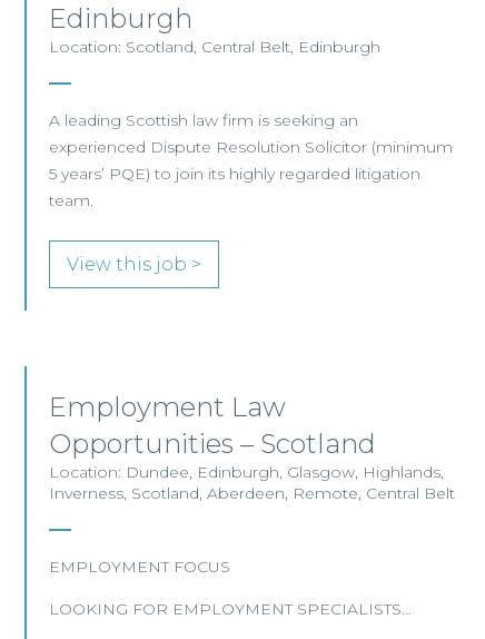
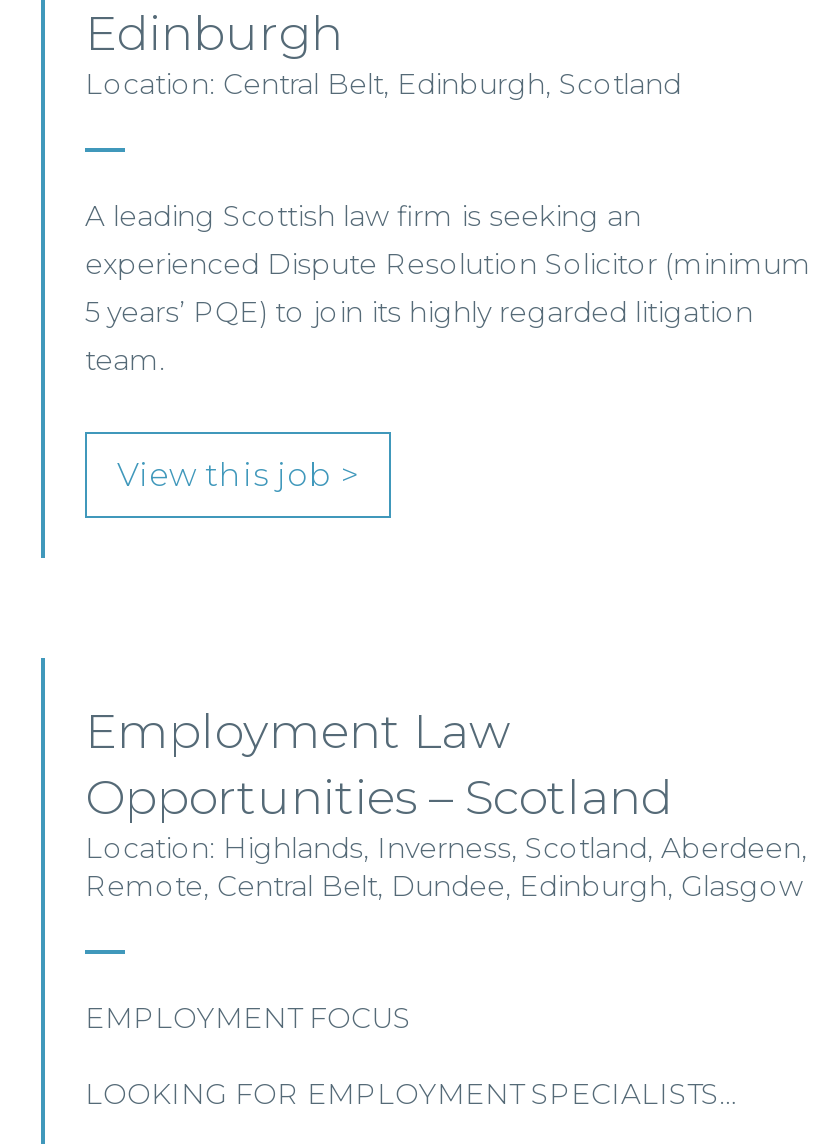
[49,37,380,57] Location: Scotland, Central Belt, Edinburgh -> [85,66,681,102] Location: Central Belt, Edinburgh, Scotland
[49,462,455,503] Location: Dundee, Edinburgh, Glasgow, Highlands, | Inverness, Scotland, Aberdeen, Remote, Central Belt -> [85,830,807,904] Location: Highlands, Inverness, Scotland, Aberdeen, | Remote, Central Belt, Dundee, Edinburgh, Glasgow

